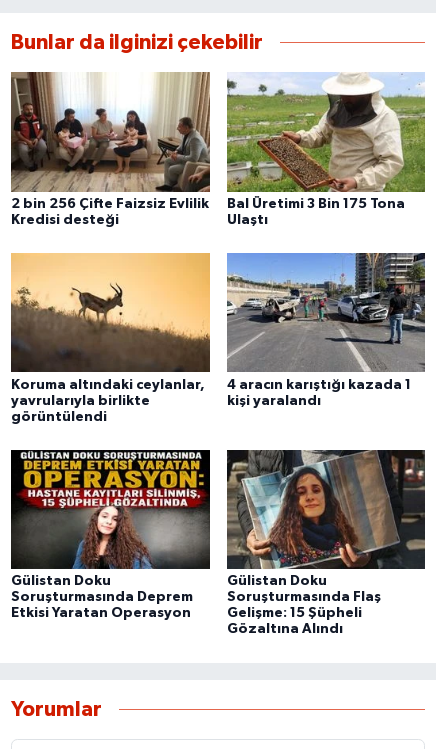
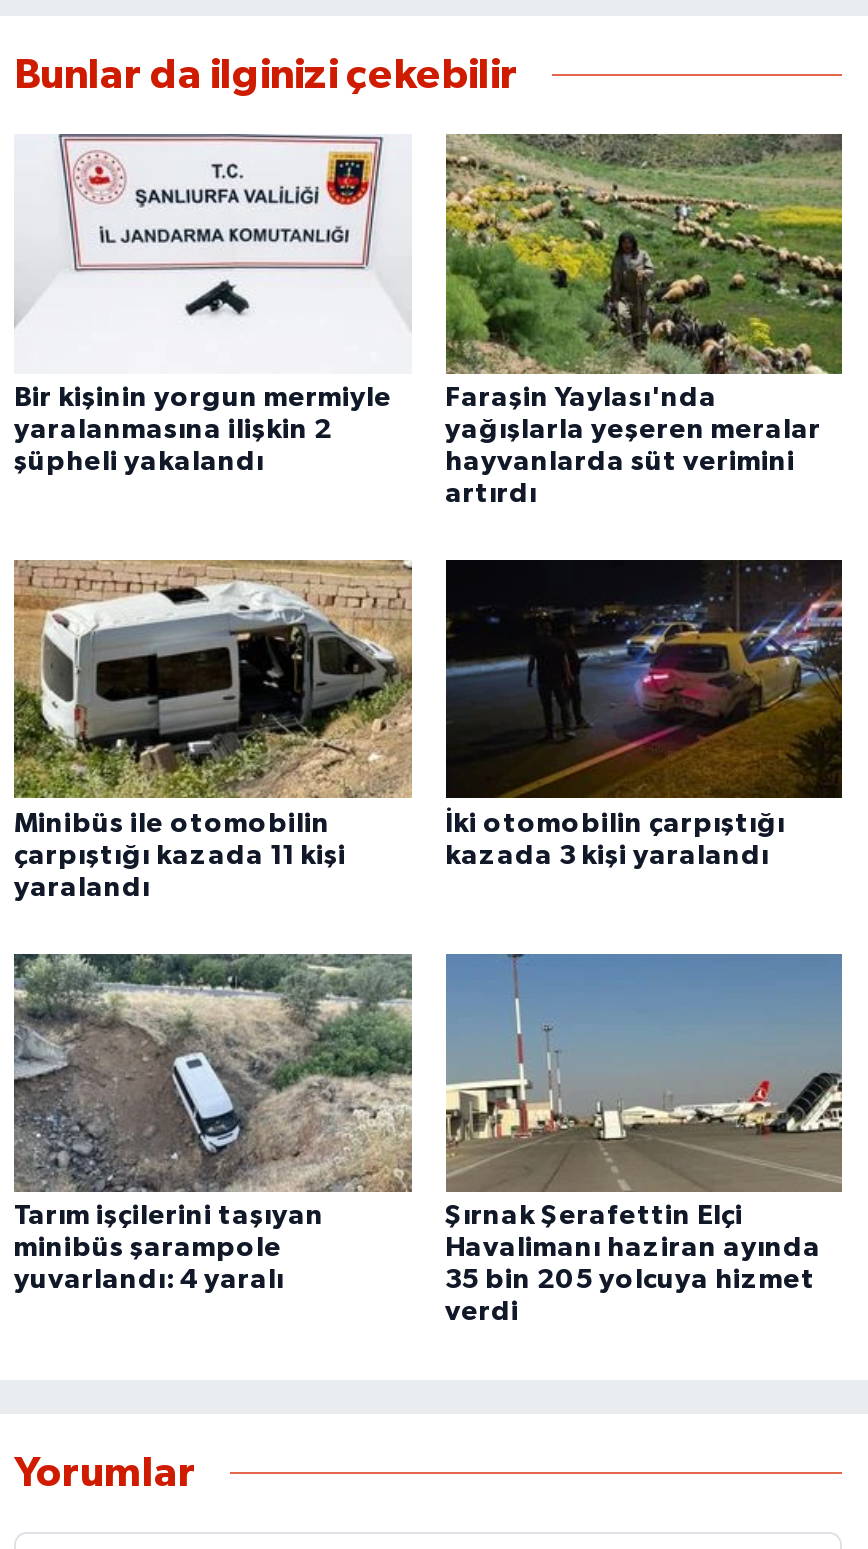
[10,71,211,227] [image] | 2 bin 256 Çifte Faizsiz Evlilik | Kredisi desteği -> [14,132,412,476] [image] | Bir kişinin yorgun mermiyle | yaralanmasına ilişkin 2 | şüpheli yakalandı
[226,72,425,227] [image] | Bal Üretimi 3 Bin 175 Tona | Ulaştı -> [445,132,844,508] [image] | Faraşin Yaylası'nda | yağışlarla yeşeren meralar | hayvanlarda süt verimini | artırdı
[11,253,210,424] [image] | Koruma altındaki ceylanlar, | yavrularıyla birlikte | görüntülendi -> [14,558,414,901] [image] | Minibüs ile otomobilin | çarpıştığı kazada 11 kişi | yaralandı
[226,252,426,408] [image] | 4 aracın karıştığı kazada 1 | kişi yaralandı -> [444,558,842,869] [image] | İki otomobilin çarpıştığı | kazada 3 kişi yaralandı
[10,449,211,620] [image] | Gülistan Doku | Soruşturmasında Deprem | Etkisi Yaratan Operasyon -> [12,952,414,1295] [image] | Tarım işçilerini taşıyan | minibüs şarampole | yuvarlandı: 4 yaralı
[226,449,426,636] [image] | Gülistan Doku | Soruşturmasında Flaş | Gelişme: 15 Şüpheli | Gözaltına Alındı -> [444,952,844,1327] [image] | Şırnak Şerafettin Elçi | Havalimanı haziran ayında | 35 bin 205 yolcuya hizmet | verdi

